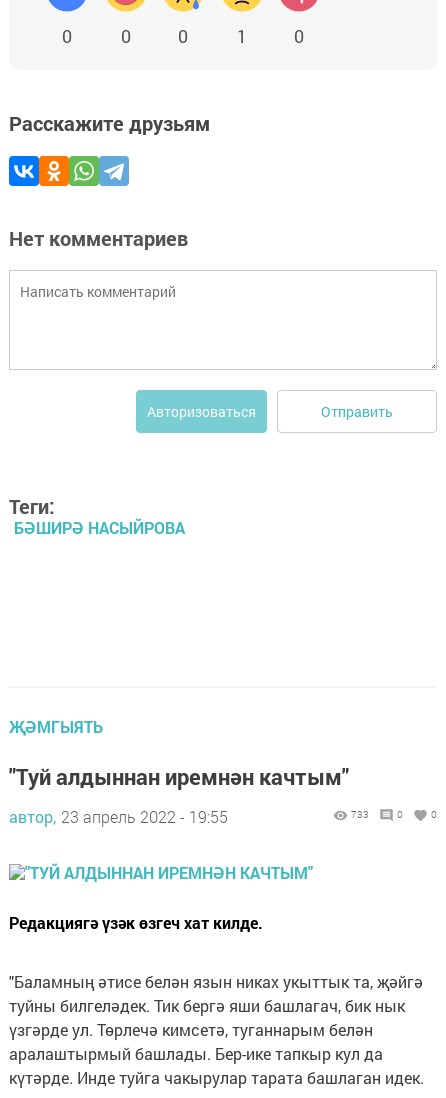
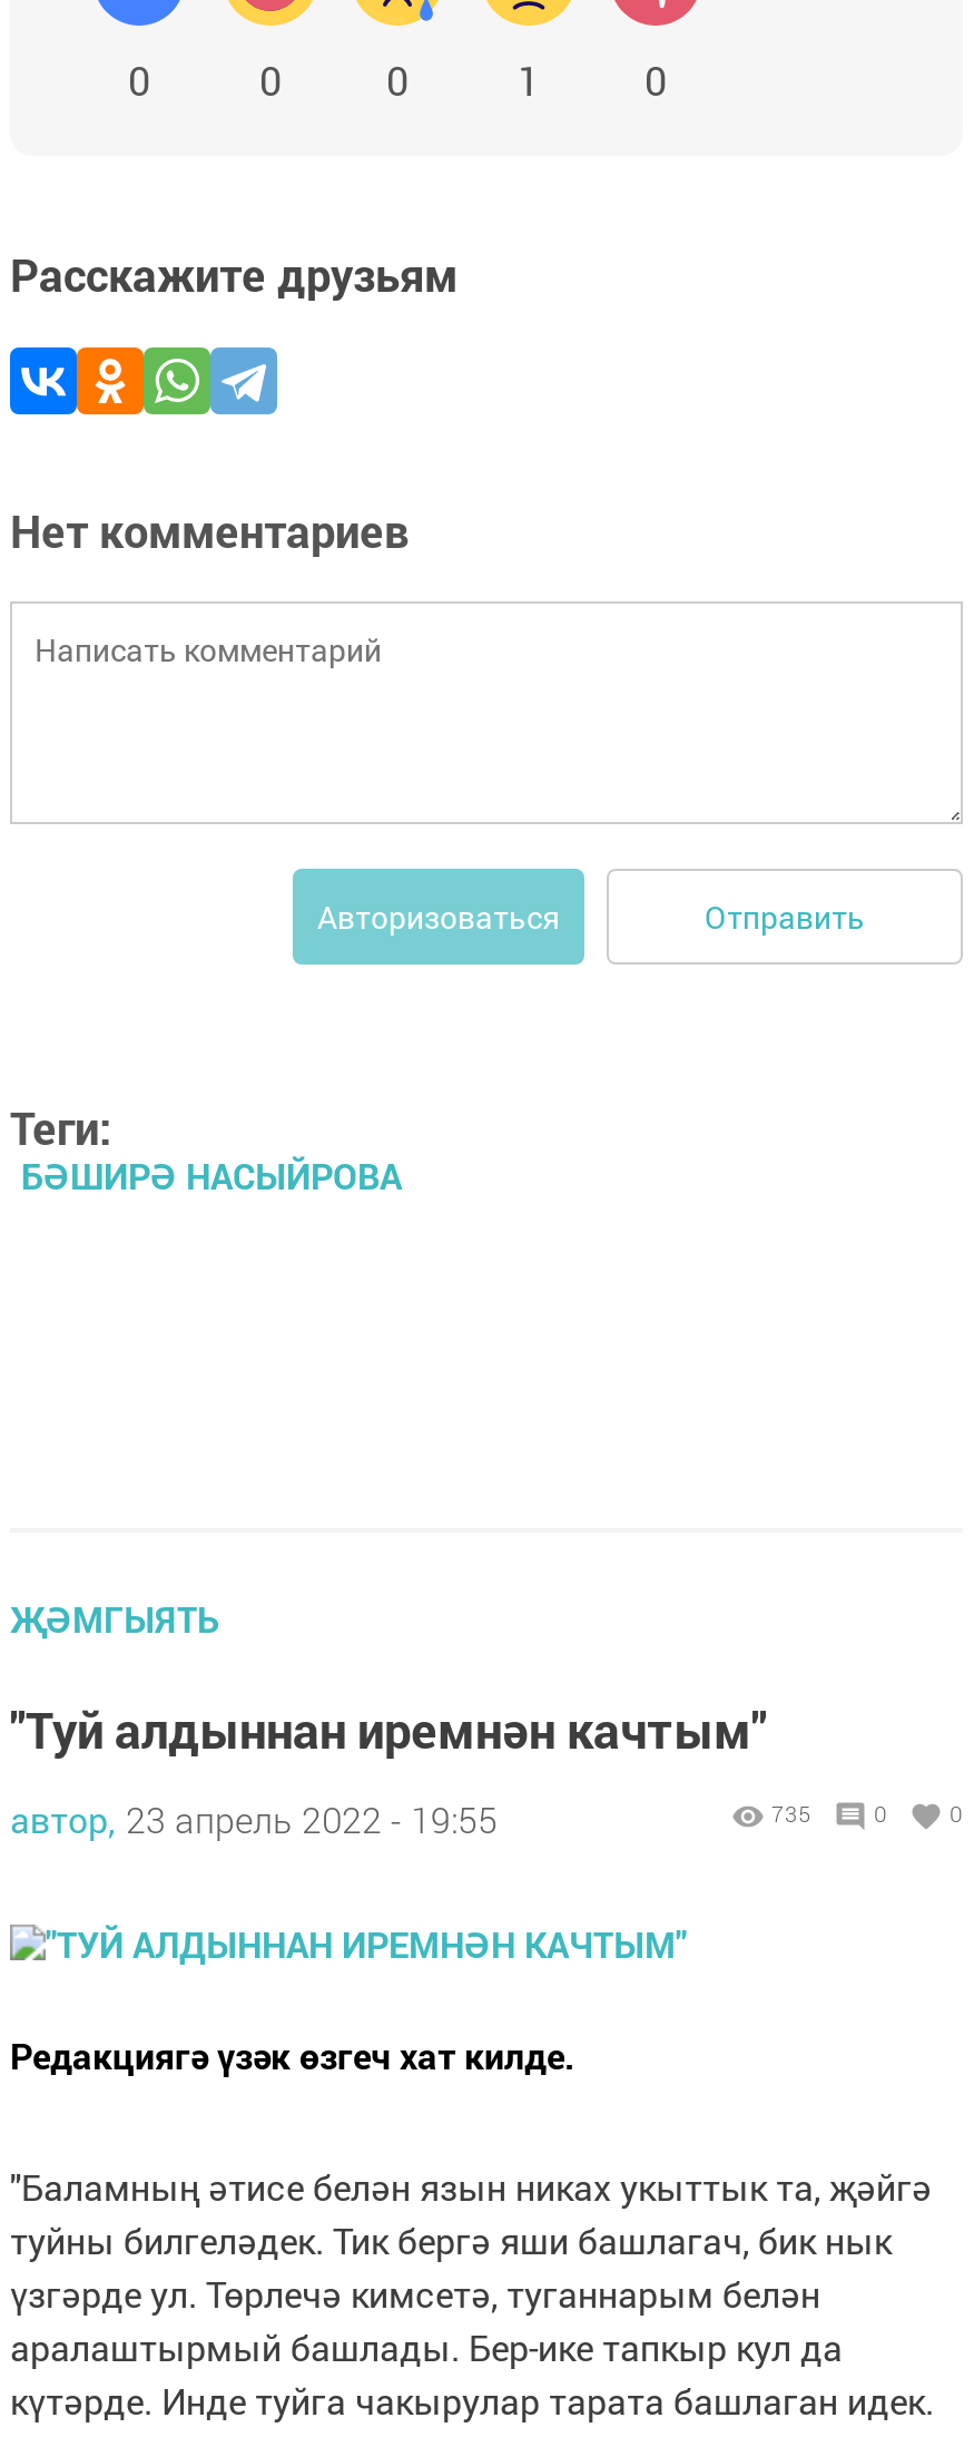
[351,808,369,821] 733 -> [771,1801,811,1830] 735

